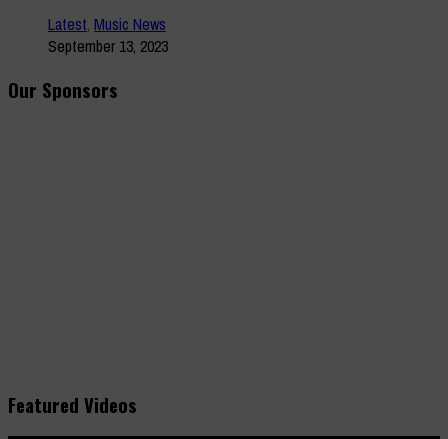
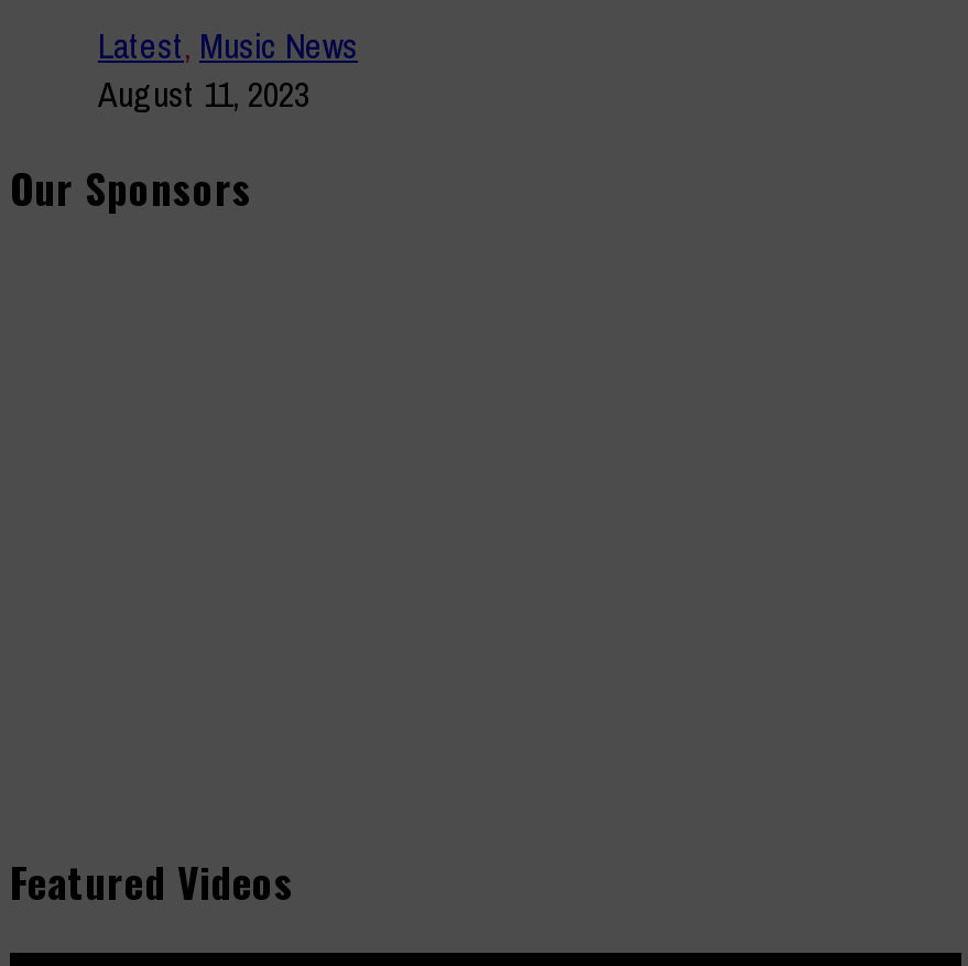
[48,35,168,57] September 13, 2023 -> [98,68,309,117] August 11, 2023

